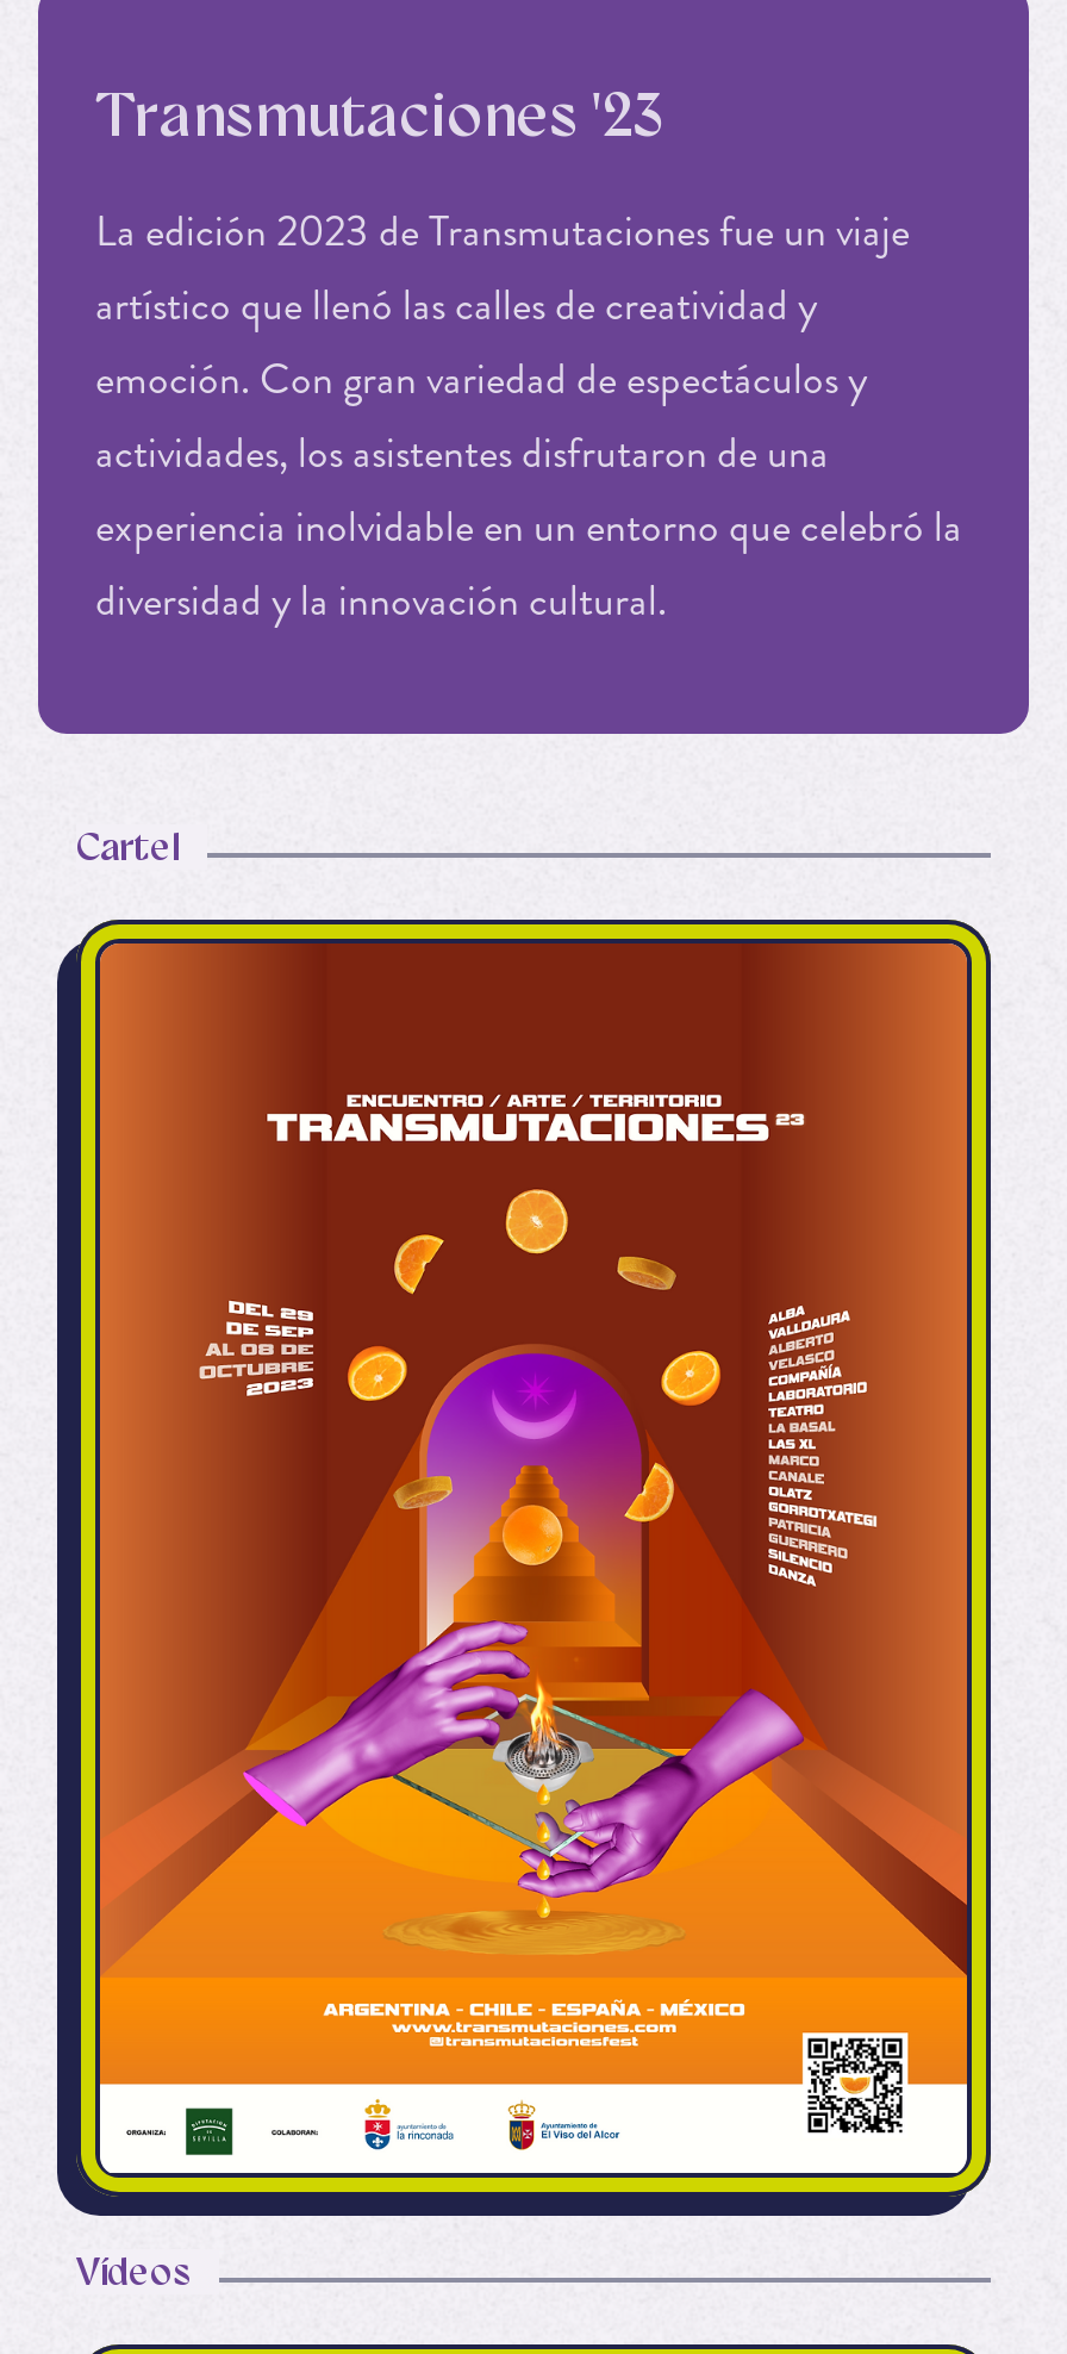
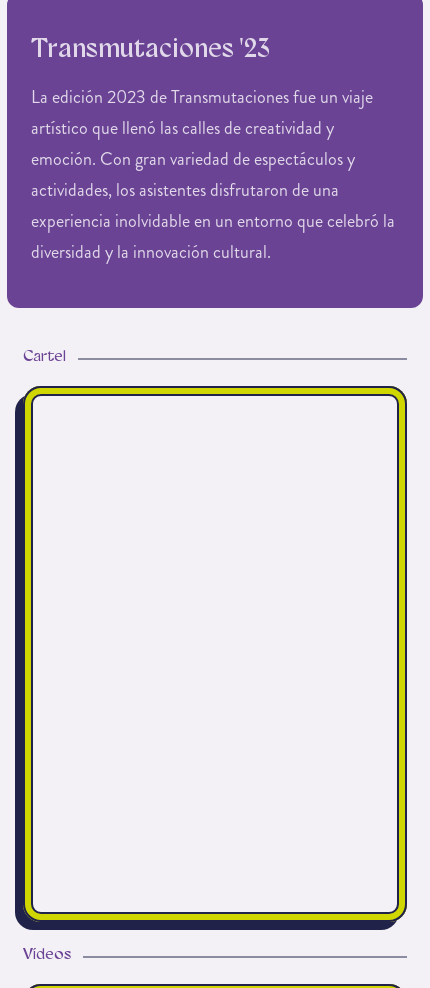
[98,941,969,2173] [image] -> none

